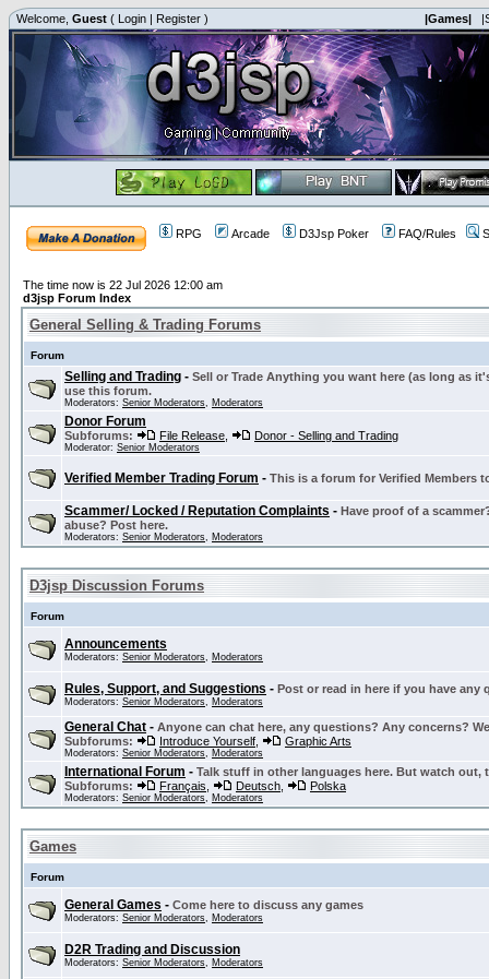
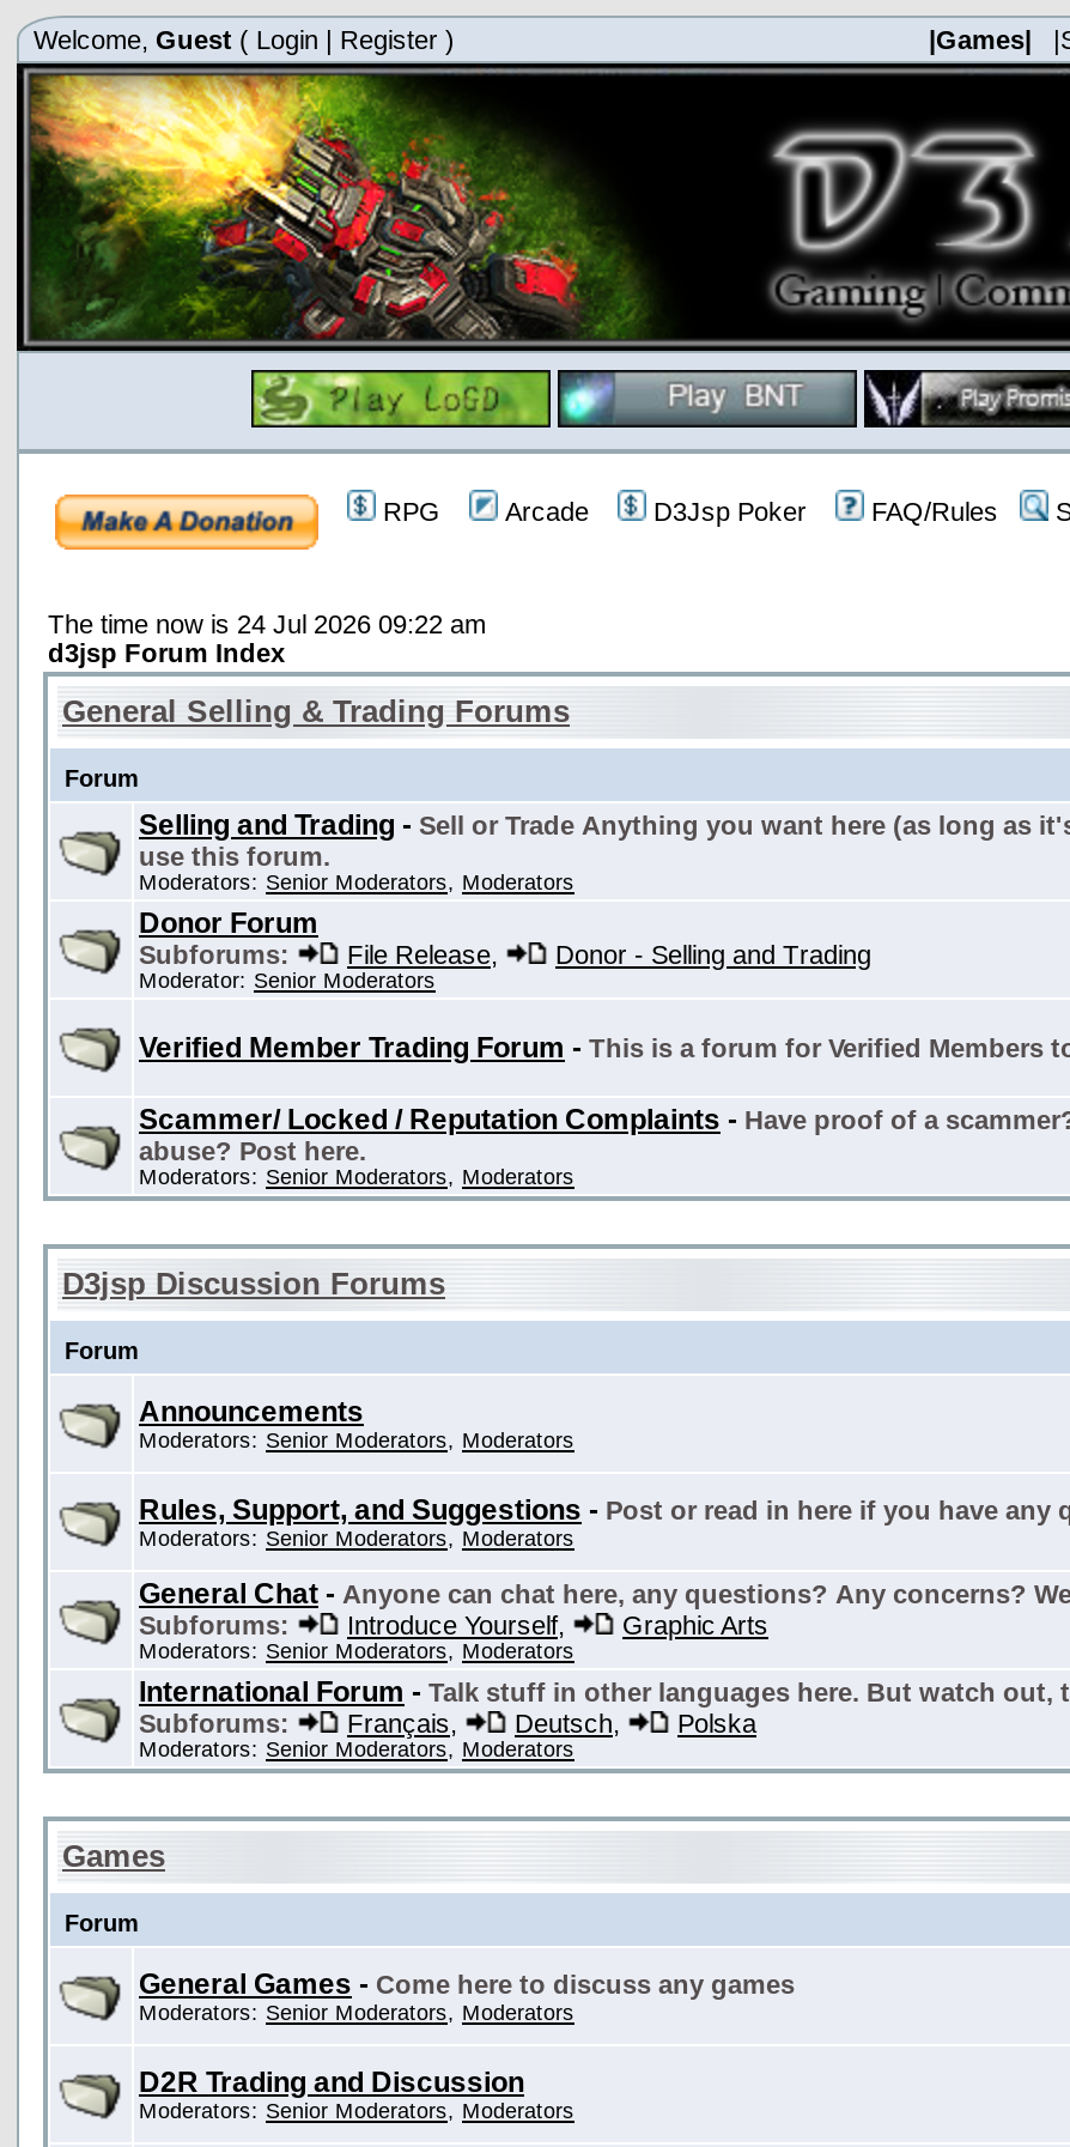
[9,28,486,162] [image] -> [17,61,1063,353] [image]
[23,278,223,291] The time now is 22 Jul 2026 12:00 am -> [48,609,486,638] The time now is 24 Jul 2026 09:22 am

